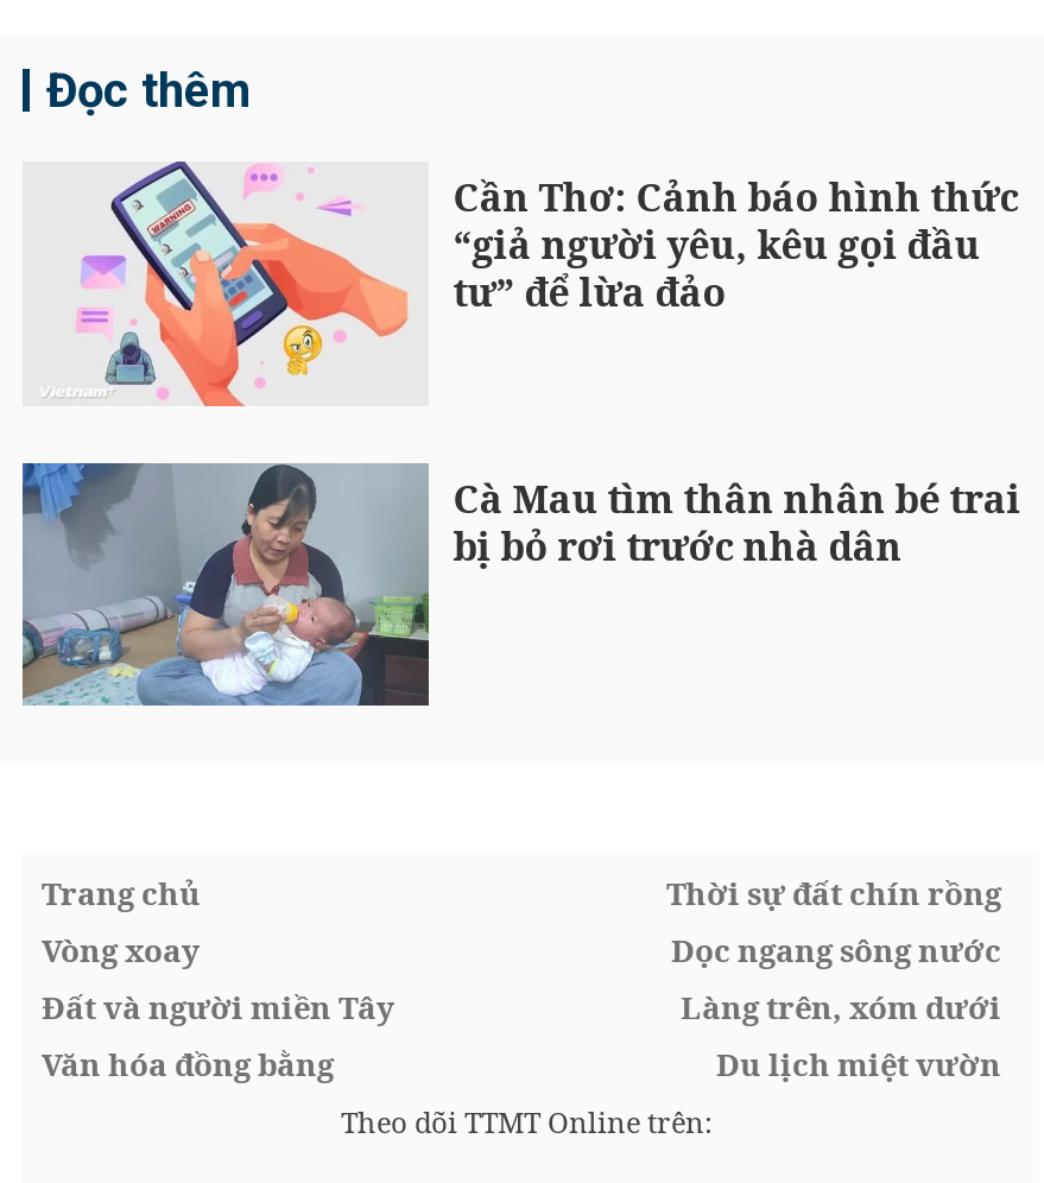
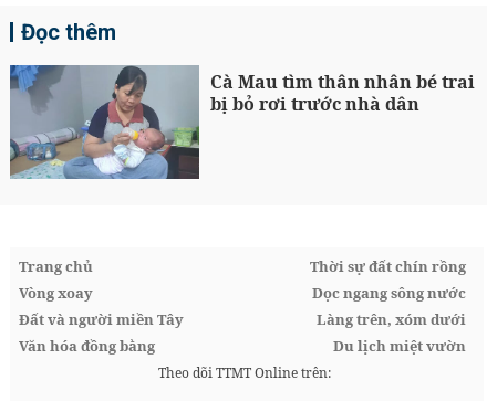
[23,162,1018,409] [image] | Cần Thơ: Cảnh báo hình thức | “giả người yêu, kêu gọi đầu | tư” để lừa đảo -> none

